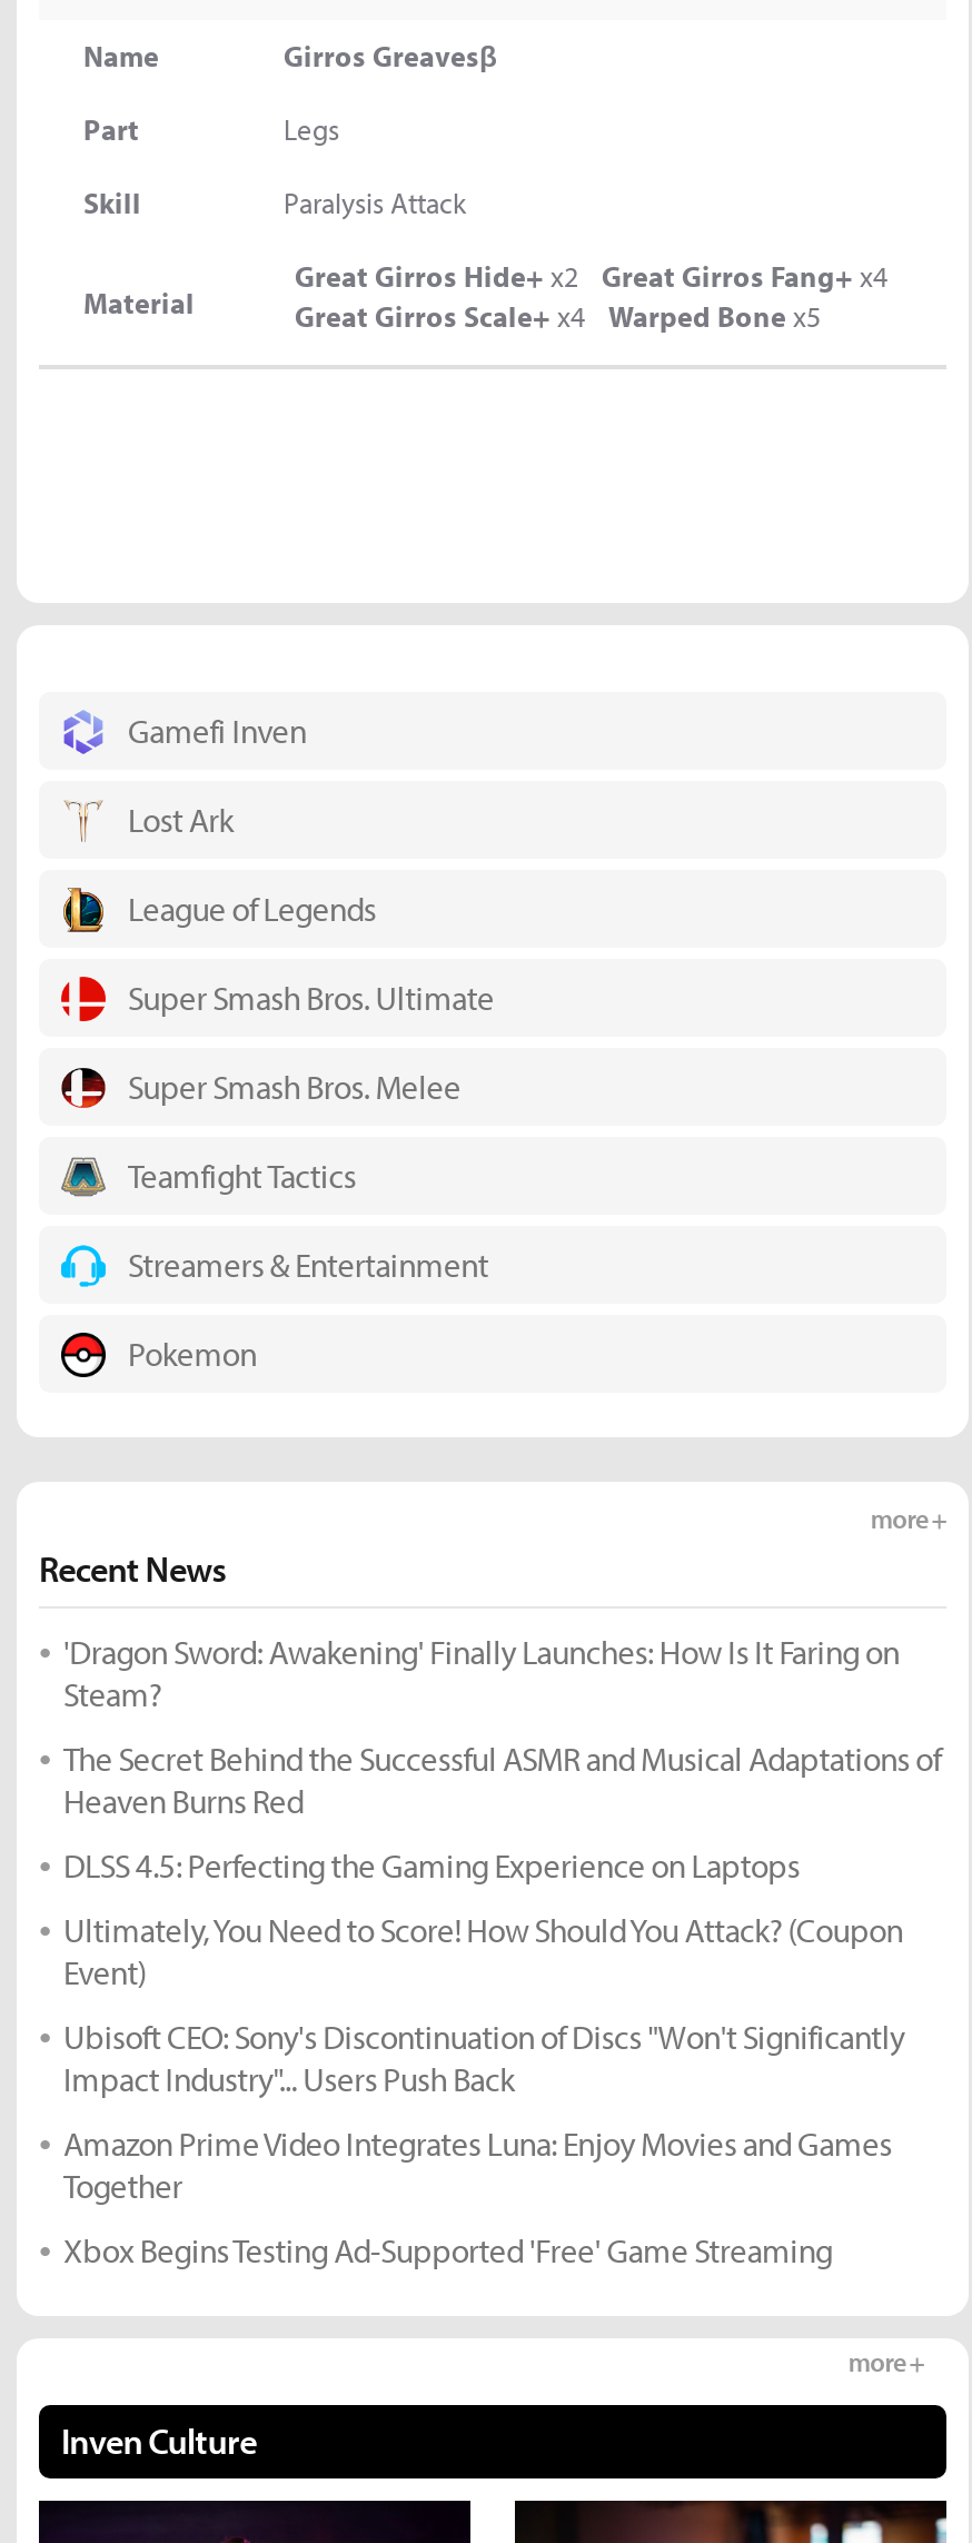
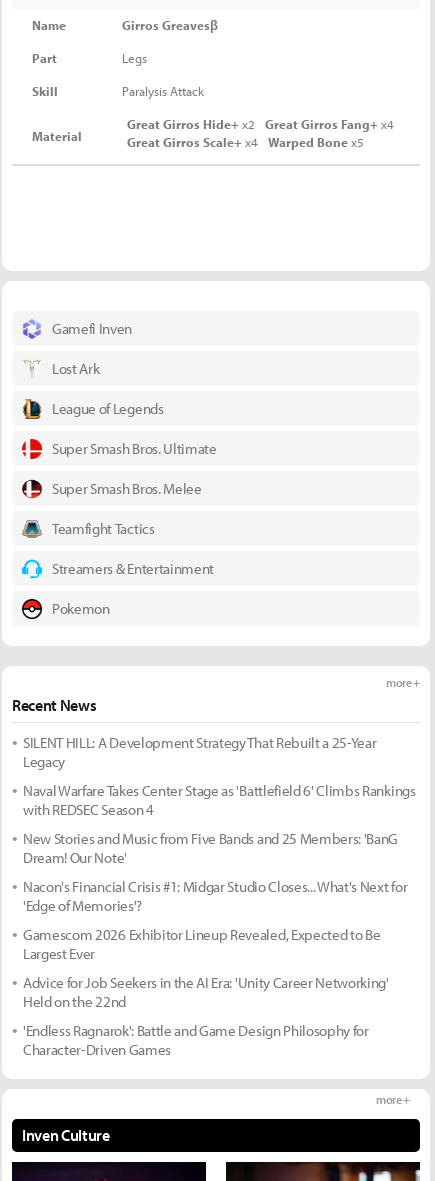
[63,1631,899,1715] 'Dragon Sword: Awakening' Finally Launches: How Is It Faring on | Steam? -> [23,733,376,771] SILENT HILL: A Development Strategy That Rebuilt a 25-Year | Legacy
[63,1738,941,1822] The Secret Behind the Successful ASMR and Musical Adaptations of | Heaven Burns Red -> [23,781,416,819] Naval Warfare Takes Center Stage as 'Battlefield 6' Climbs Rankings | with REDSEC Season 4
[63,1844,800,1887] DLSS 4.5: Perfecting the Gaming Experience on Laptops -> [23,829,398,867] New Stories and Music from Five Bands and 25 Members: 'BanG | Dream! Our Note'
[63,1909,903,1993] Ultimately, You Need to Score! How Should You Attack? (Coupon | Event) -> [23,877,407,915] Nacon's Financial Crisis #1: Midgar Studio Closes... What's Next for | 'Edge of Memories'?
[63,2016,905,2100] Ubisoft CEO: Sony's Discontinuation of Discs "Won't Significantly | Impact Industry"... Users Push Back -> [23,925,380,963] Gamescom 2026 Exhibitor Lineup Revealed, Expected to Be | Largest Ever
[63,2123,892,2207] Amazon Prime Video Integrates Luna: Enjoy Movies and Games | Together -> [23,973,389,1011] Advice for Job Seekers in the AI Era: 'Unity Career Networking' | Held on the 22nd
[63,2229,832,2272] Xbox Begins Testing Ad-Supported 'Free' Game Streaming -> [23,1021,369,1059] 'Endless Ragnarok': Battle and Game Design Philosophy for | Character-Driven Games

